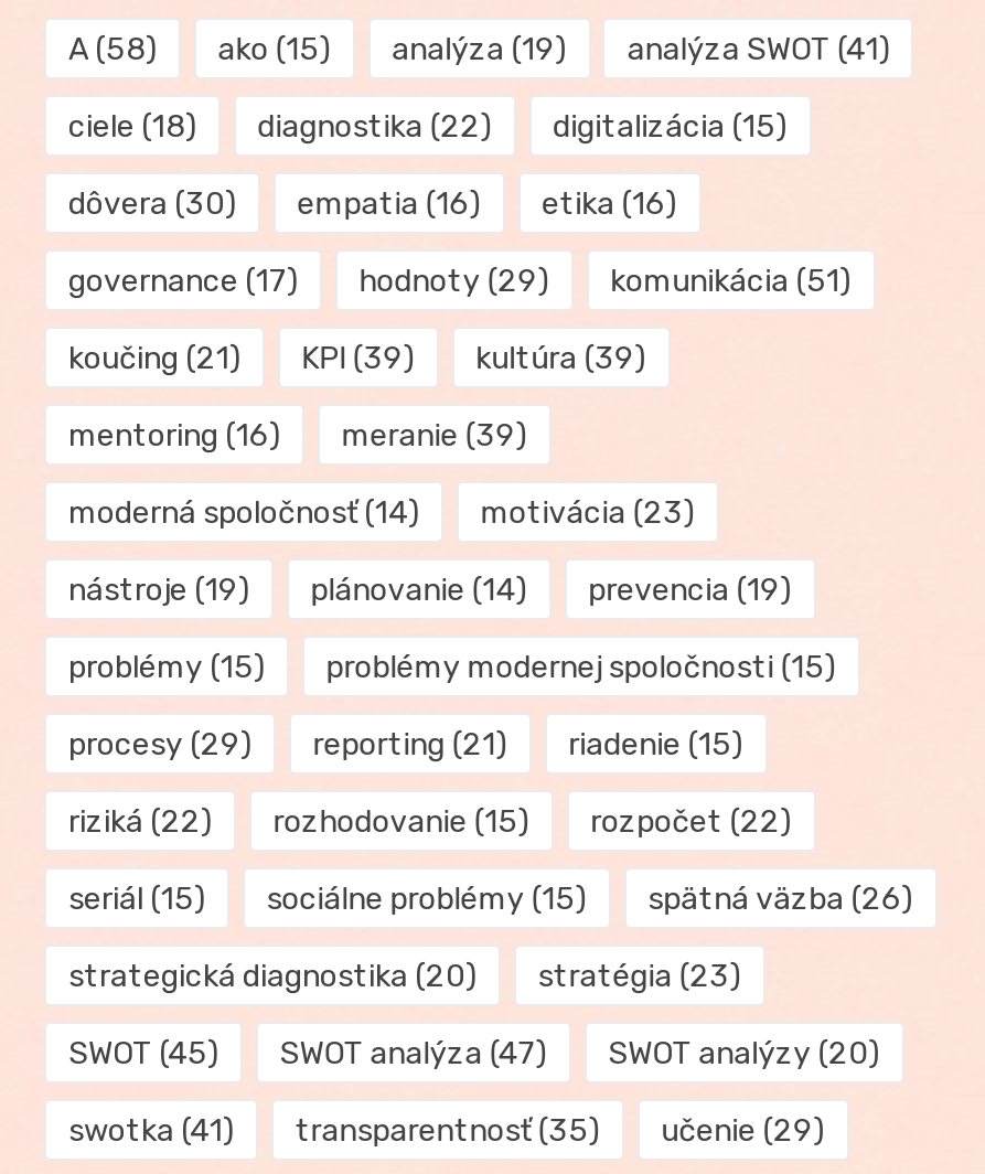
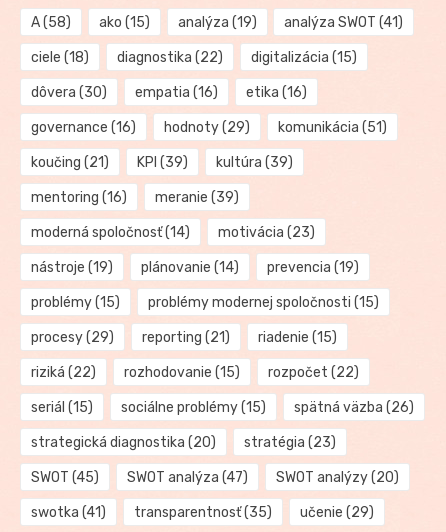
[68,263,851,300] governance (17) hodnoty (29) komunikácia (51) -> [31,119,387,136] governance (16) hodnoty (29) komunikácia (51)

